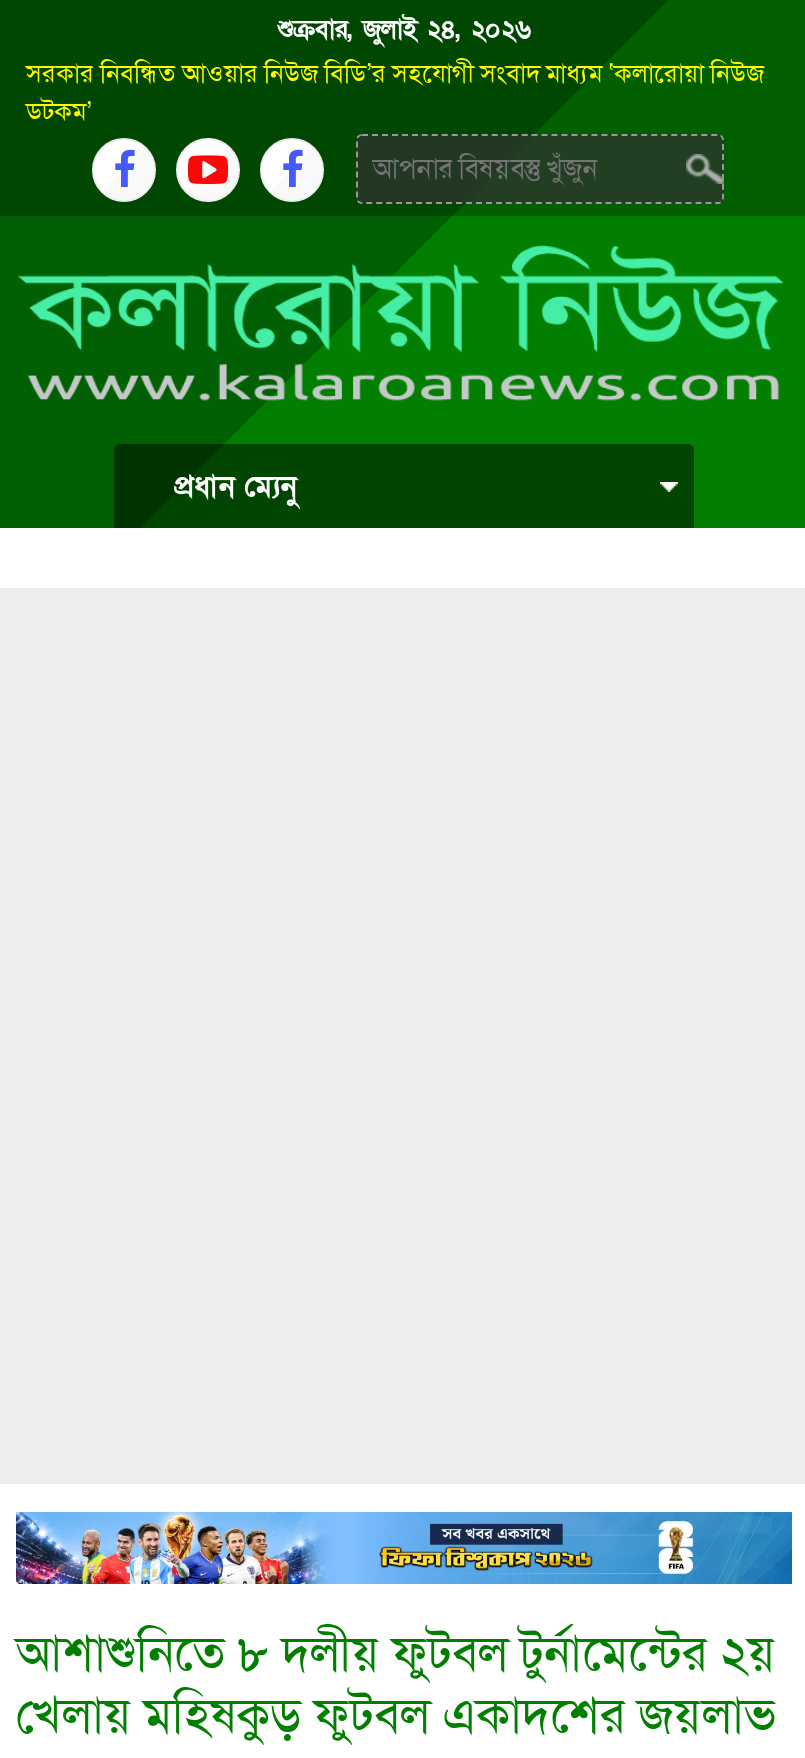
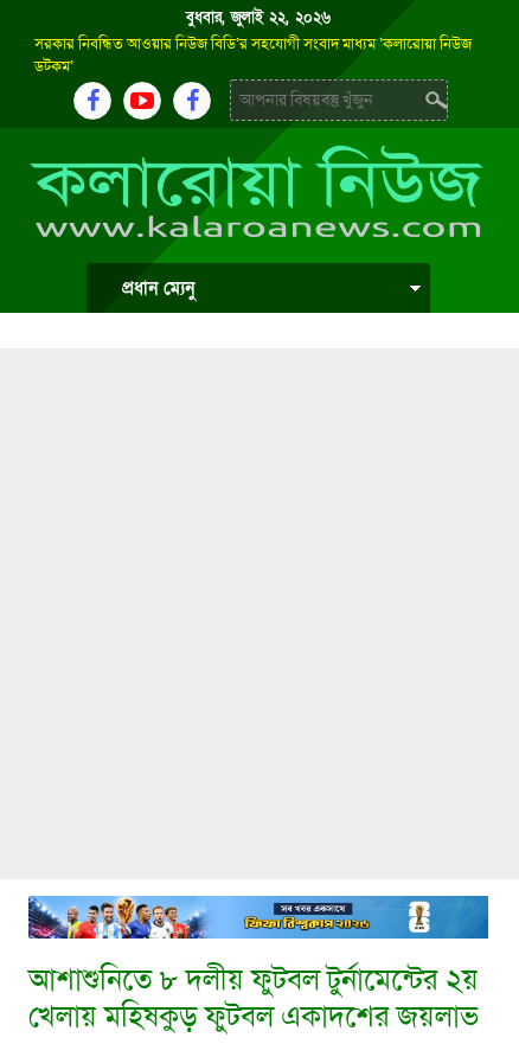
[277,12,531,48] শুক্রবার, জুলাই ২৪, ২০২৬ -> [186,7,331,28] বুধবার, জুলাই ২২, ২০২৬

